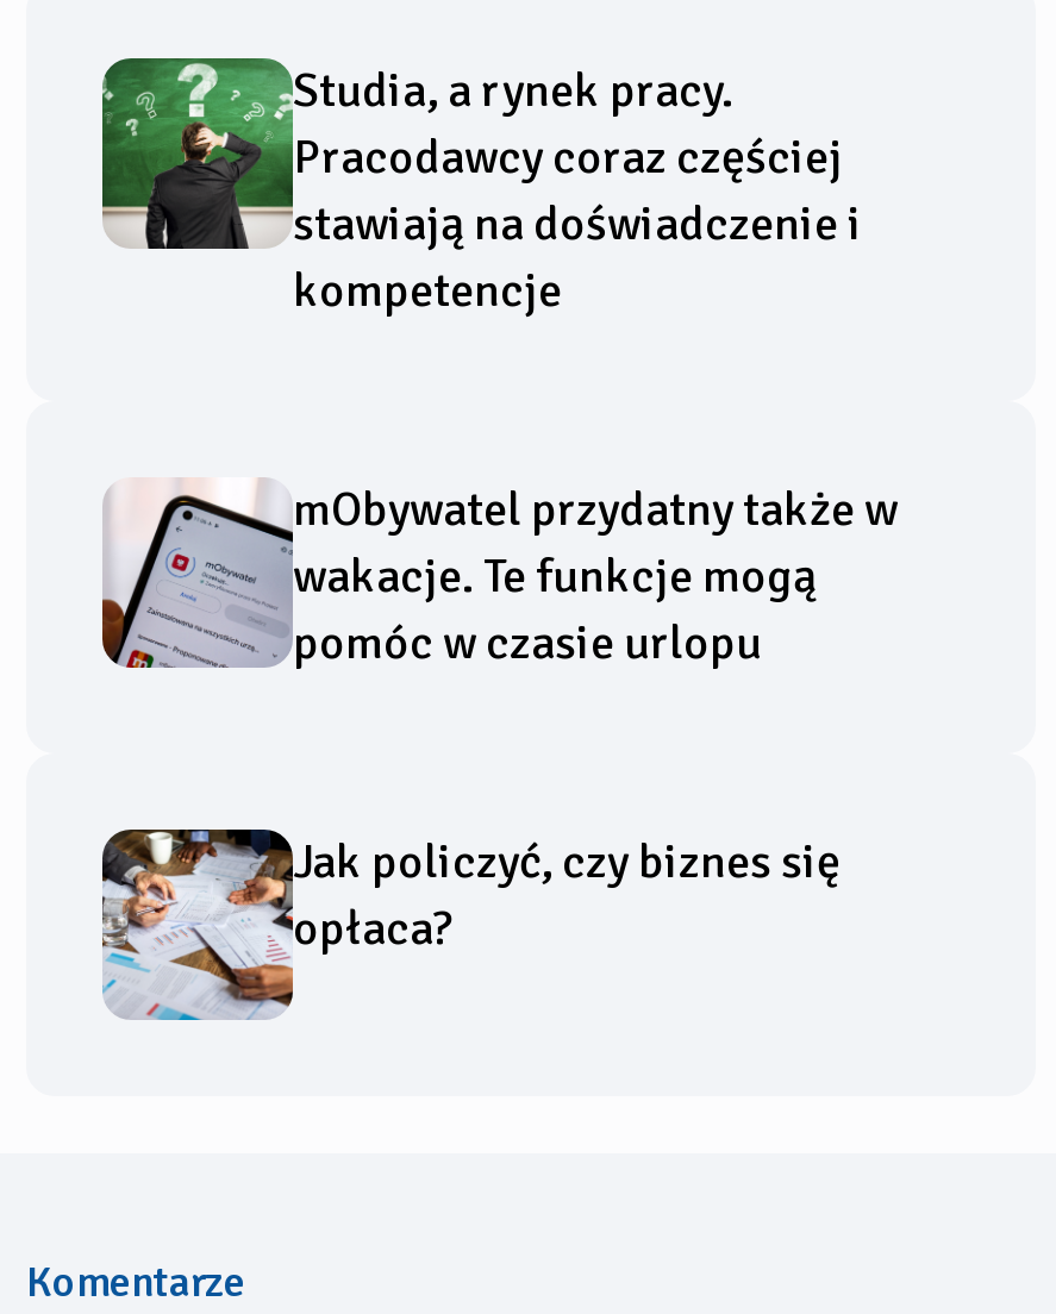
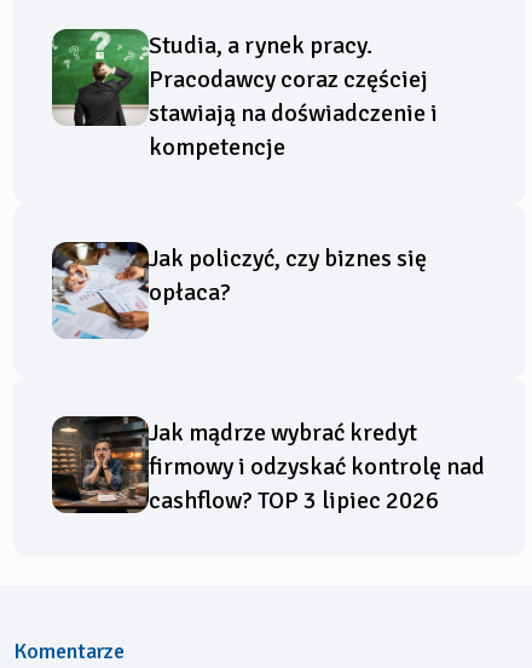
[100,476,898,672] [image] | mObywatel przydatny także w | wakacje. Te funkcje mogą | pomóc w czasie urlopu -> none
moved [98,826,841,1024] -> [50,241,427,341]: [image] | Jak policzyć, czy biznes się | opłaca?
none -> [51,415,485,516] [image] | Jak mądrze wybrać kredyt | firmowy i odzyskać kontrolę nad | cashflow? TOP 3 lipiec 2026

